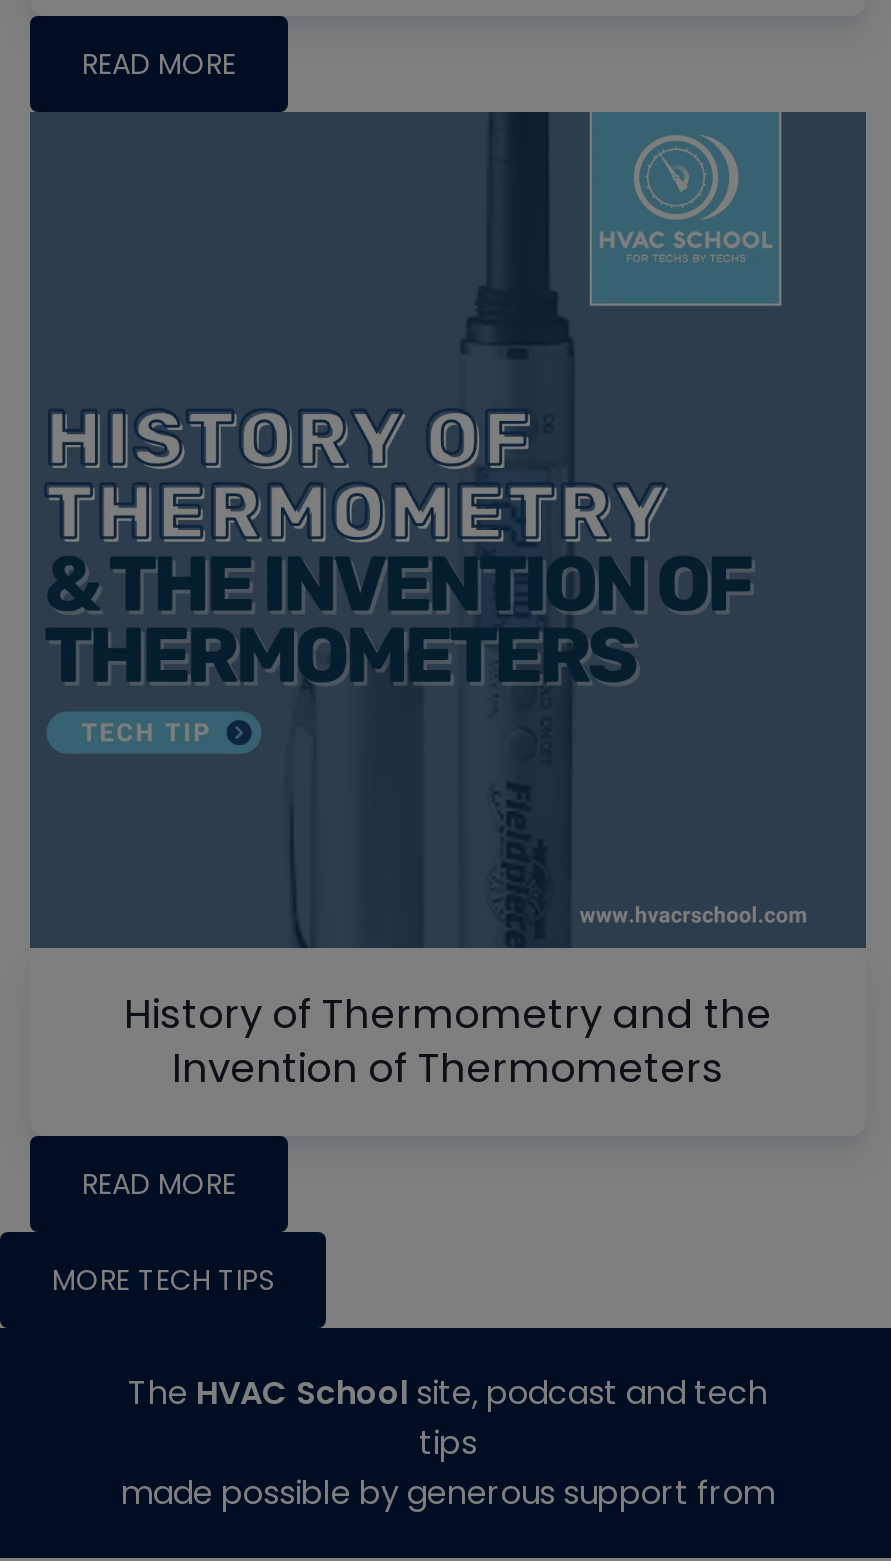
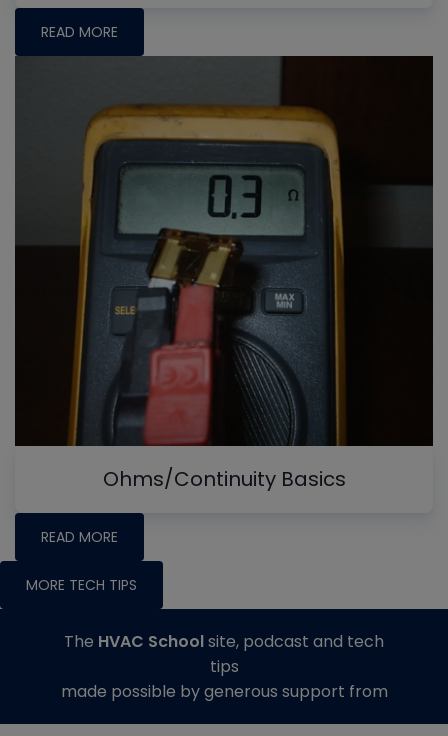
[28,110,868,1095] [image] | History of Thermometry and the | Invention of Thermometers -> [14,55,434,493] [image] | Ohms/Continuity Basics

